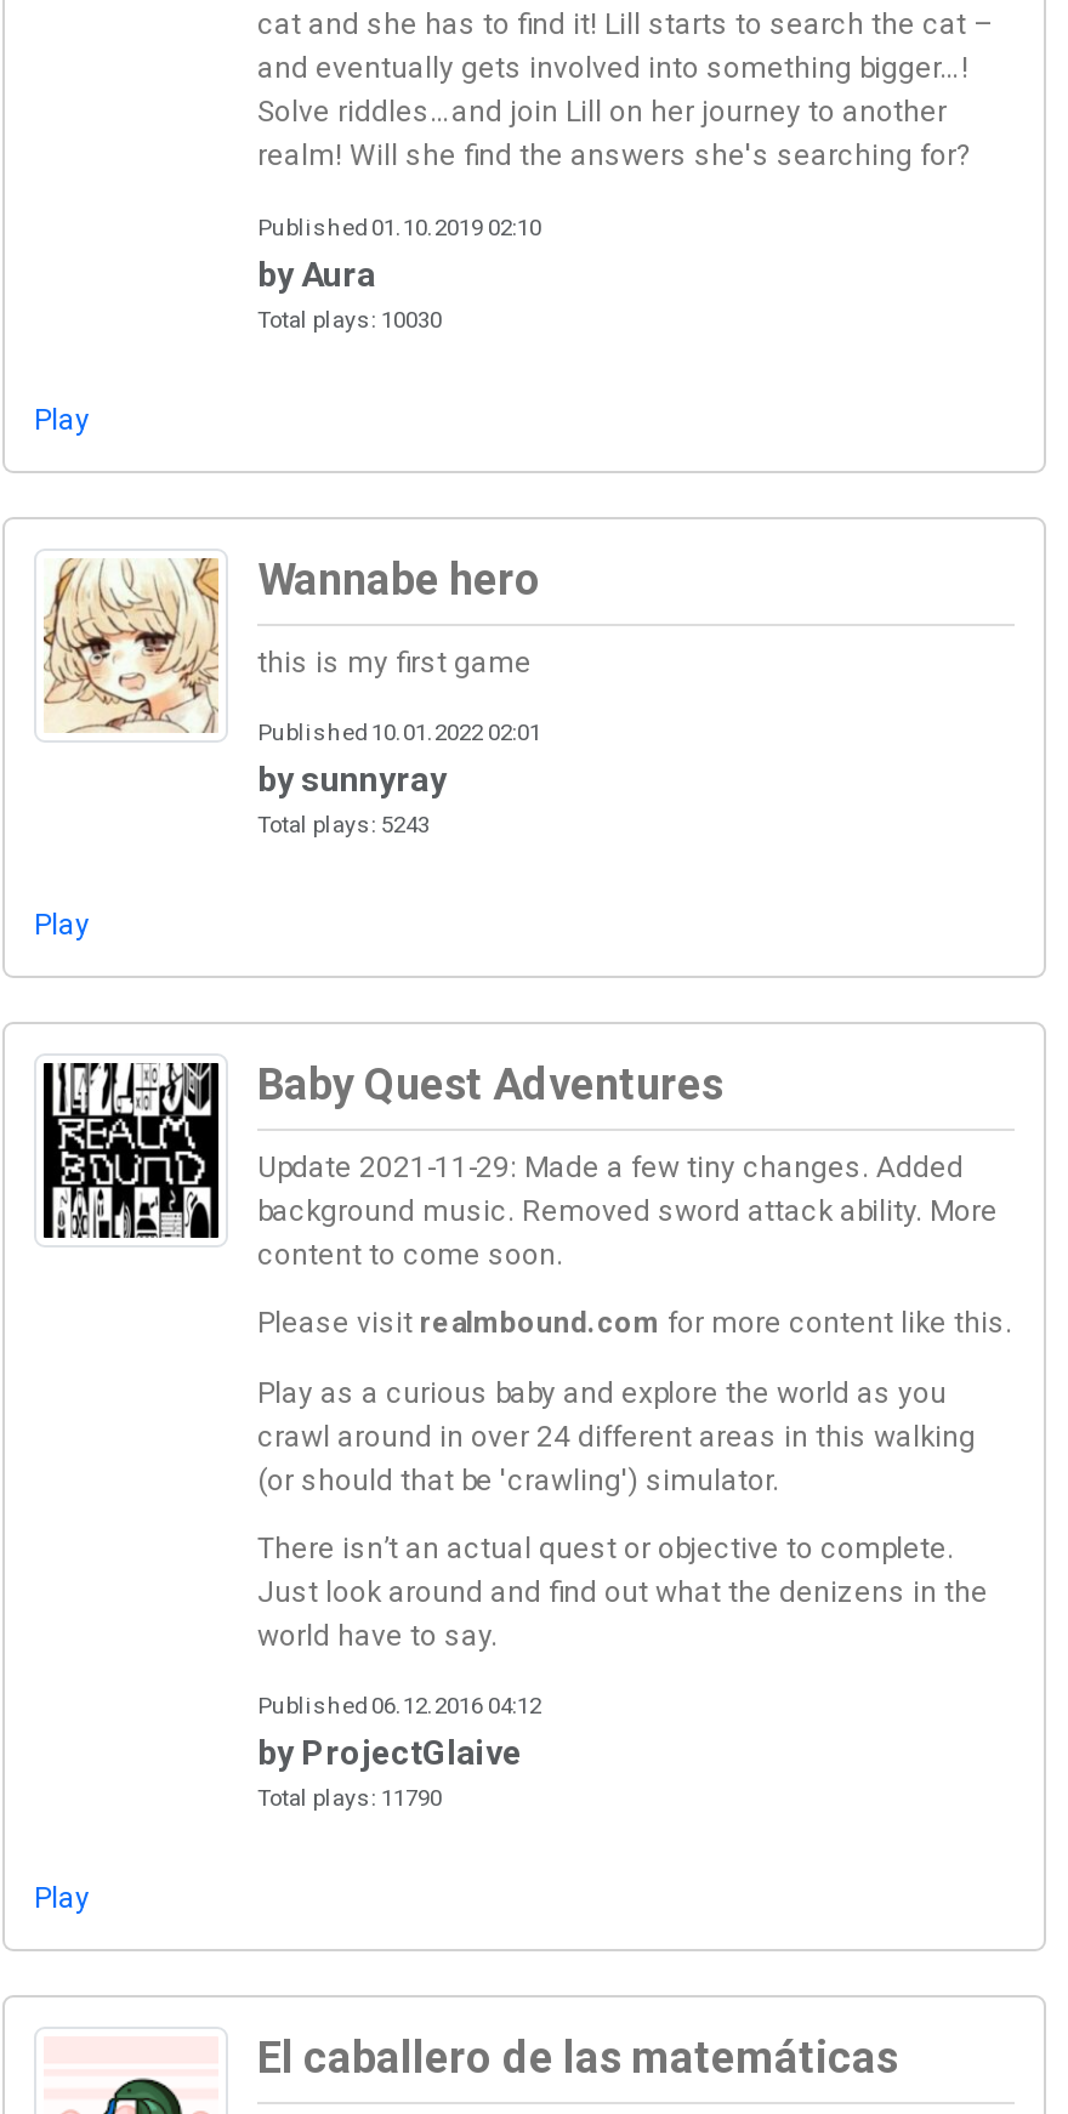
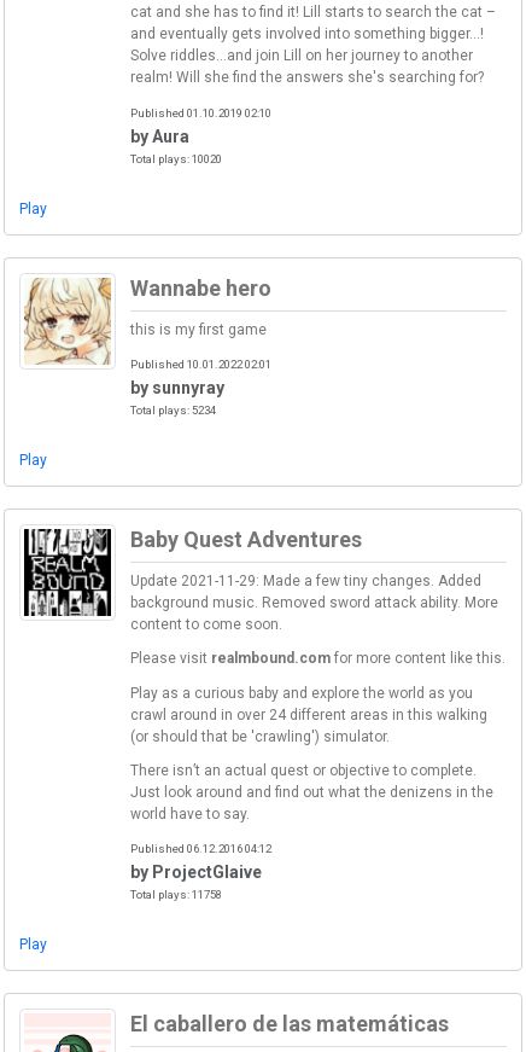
[257,305,442,332] Total plays: 10030 -> [130,152,222,165] Total plays: 10020
[257,811,430,837] Total plays: 5243 -> [130,403,216,417] Total plays: 5234
[257,1784,442,1811] Total plays: 11790 -> [130,888,222,901] Total plays: 11758

